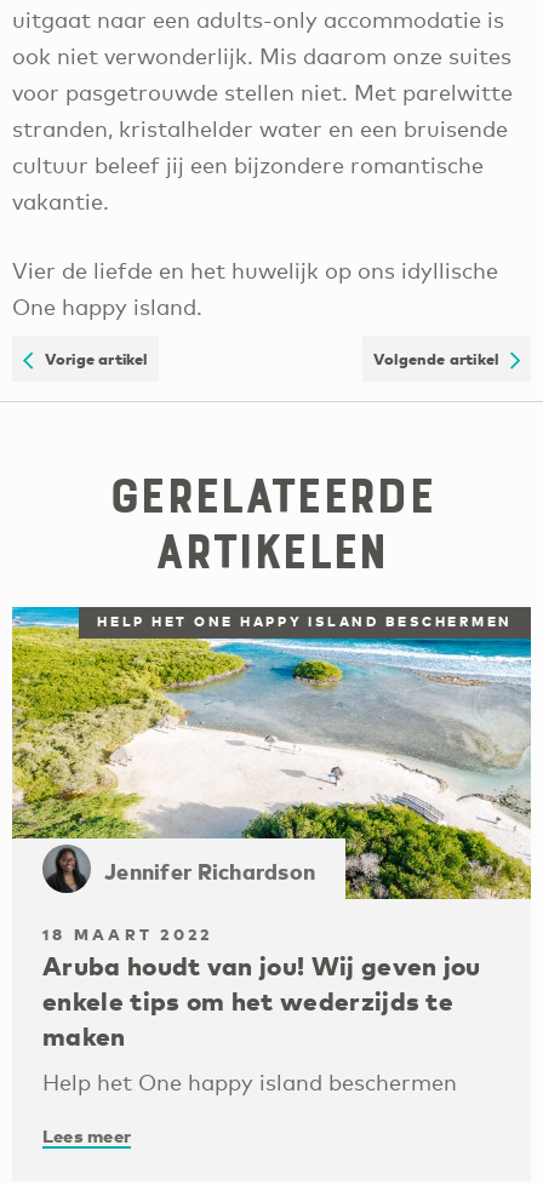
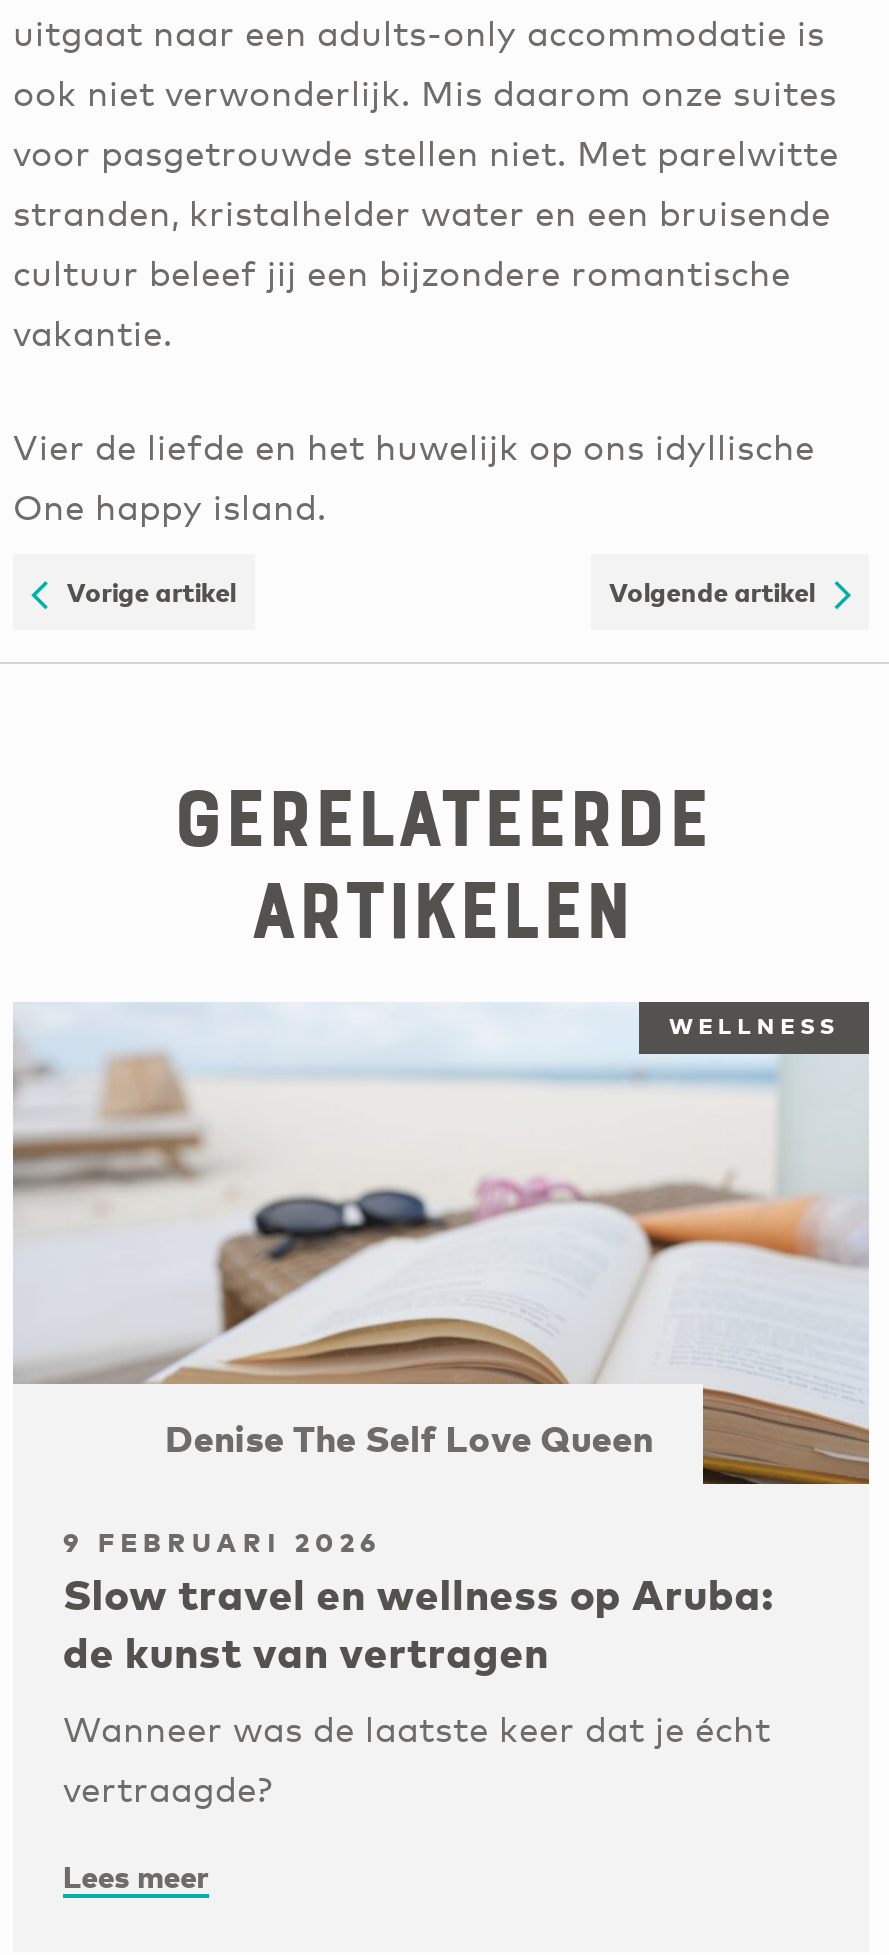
[11,606,532,900] [image] | HELP HET ONE HAPPY ISLAND BESCHERMEN -> [11,1004,871,1486] [image] | WELLNESS
[104,857,315,885] Jennifer Richardson -> [165,1400,653,1446] Denise The Self Love Queen
[42,924,481,1052] 18 MAART 2022 | Aruba houdt van jou! Wij geven jou | enkele tips om het wederzijds te | maken -> [63,1526,774,1678] 9 FEBRUARI 2026 | Slow travel en wellness op Aruba: | de kunst van vertragen
[42,1069,457,1096] Help het One happy island beschermen -> [63,1706,771,1810] Wanneer was de laatste keer dat je écht | vertraagde?

